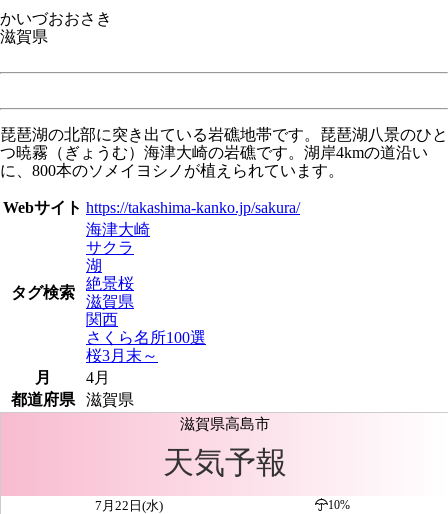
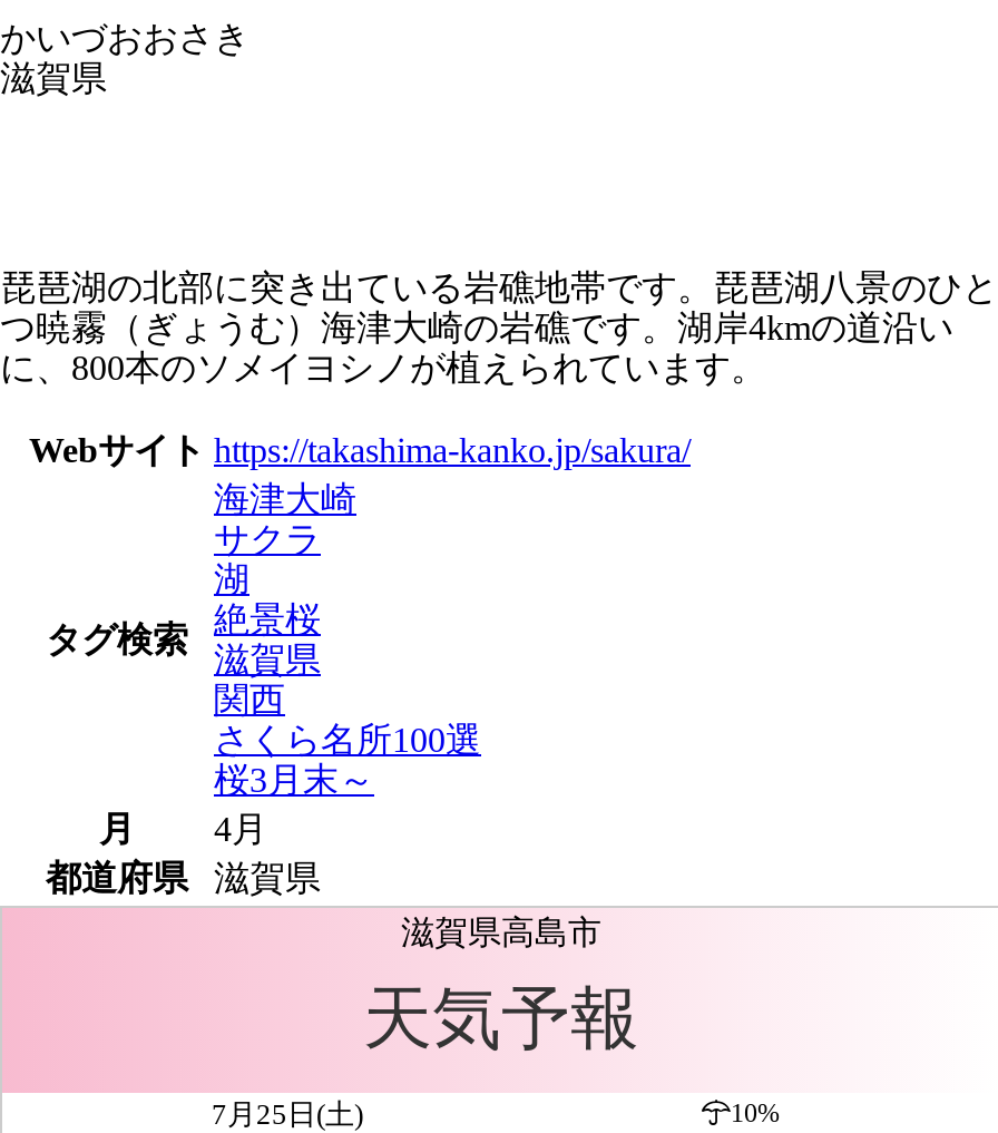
[95,498,163,513] 7月22日(水) -> [212,1097,363,1131] 7月25日(土)

